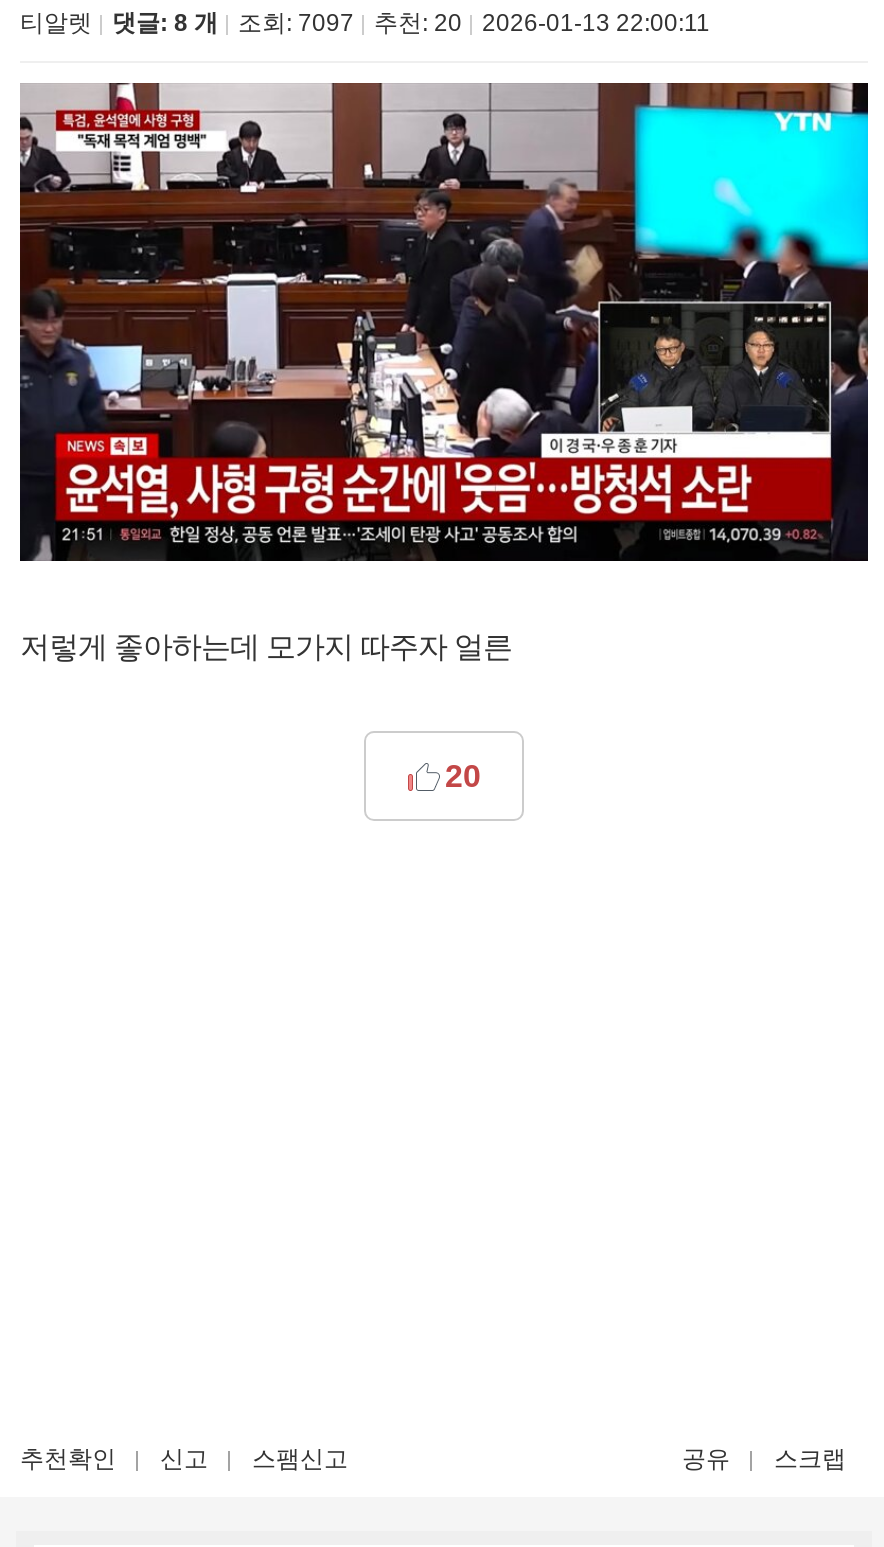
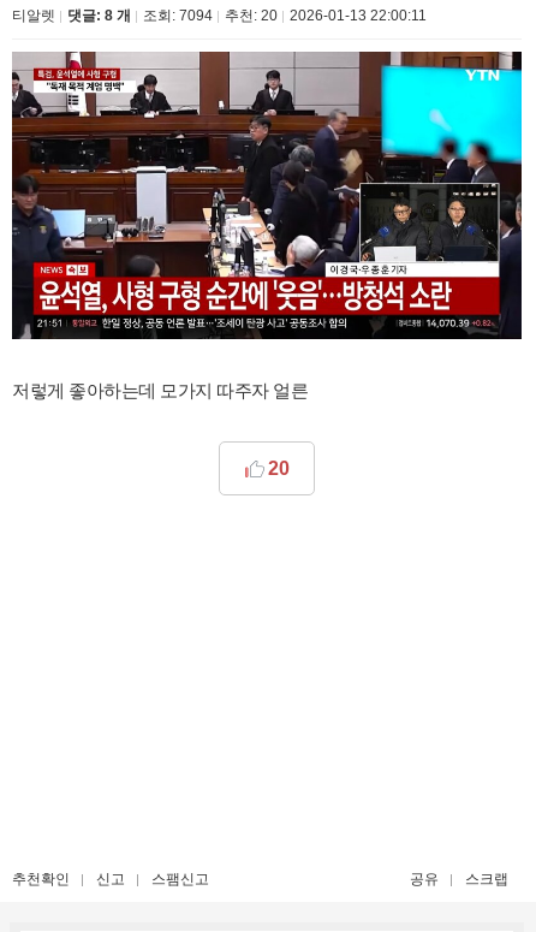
[20,9,710,37] 티알렛 댓글: 8 개 조회: 7097 추천: 20 2026-01-13 22:00:11 -> [12,7,427,24] 티알렛 댓글: 8 개 조회: 7094 추천: 20 2026-01-13 22:00:11

